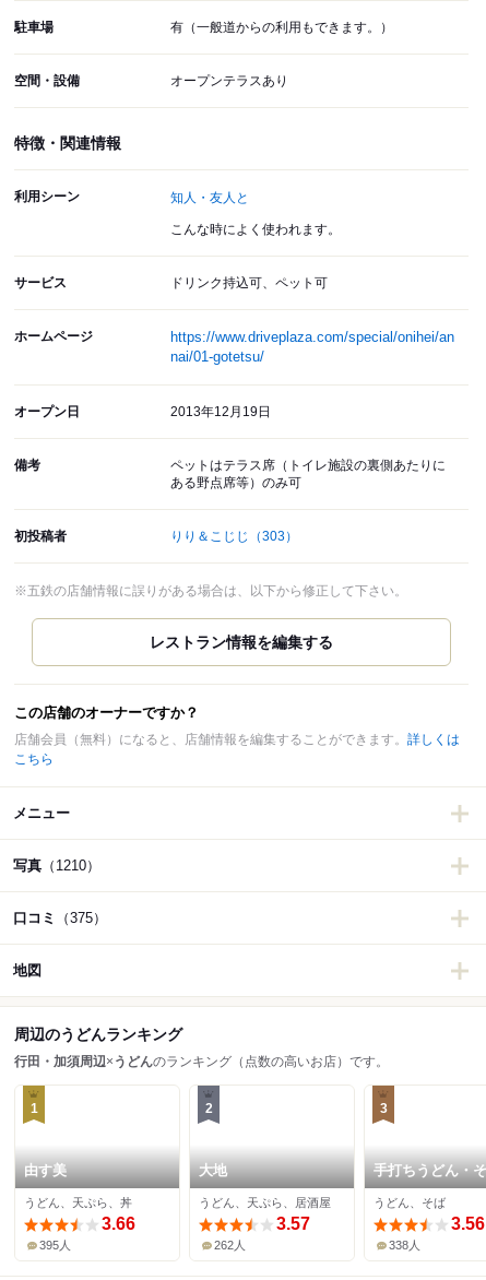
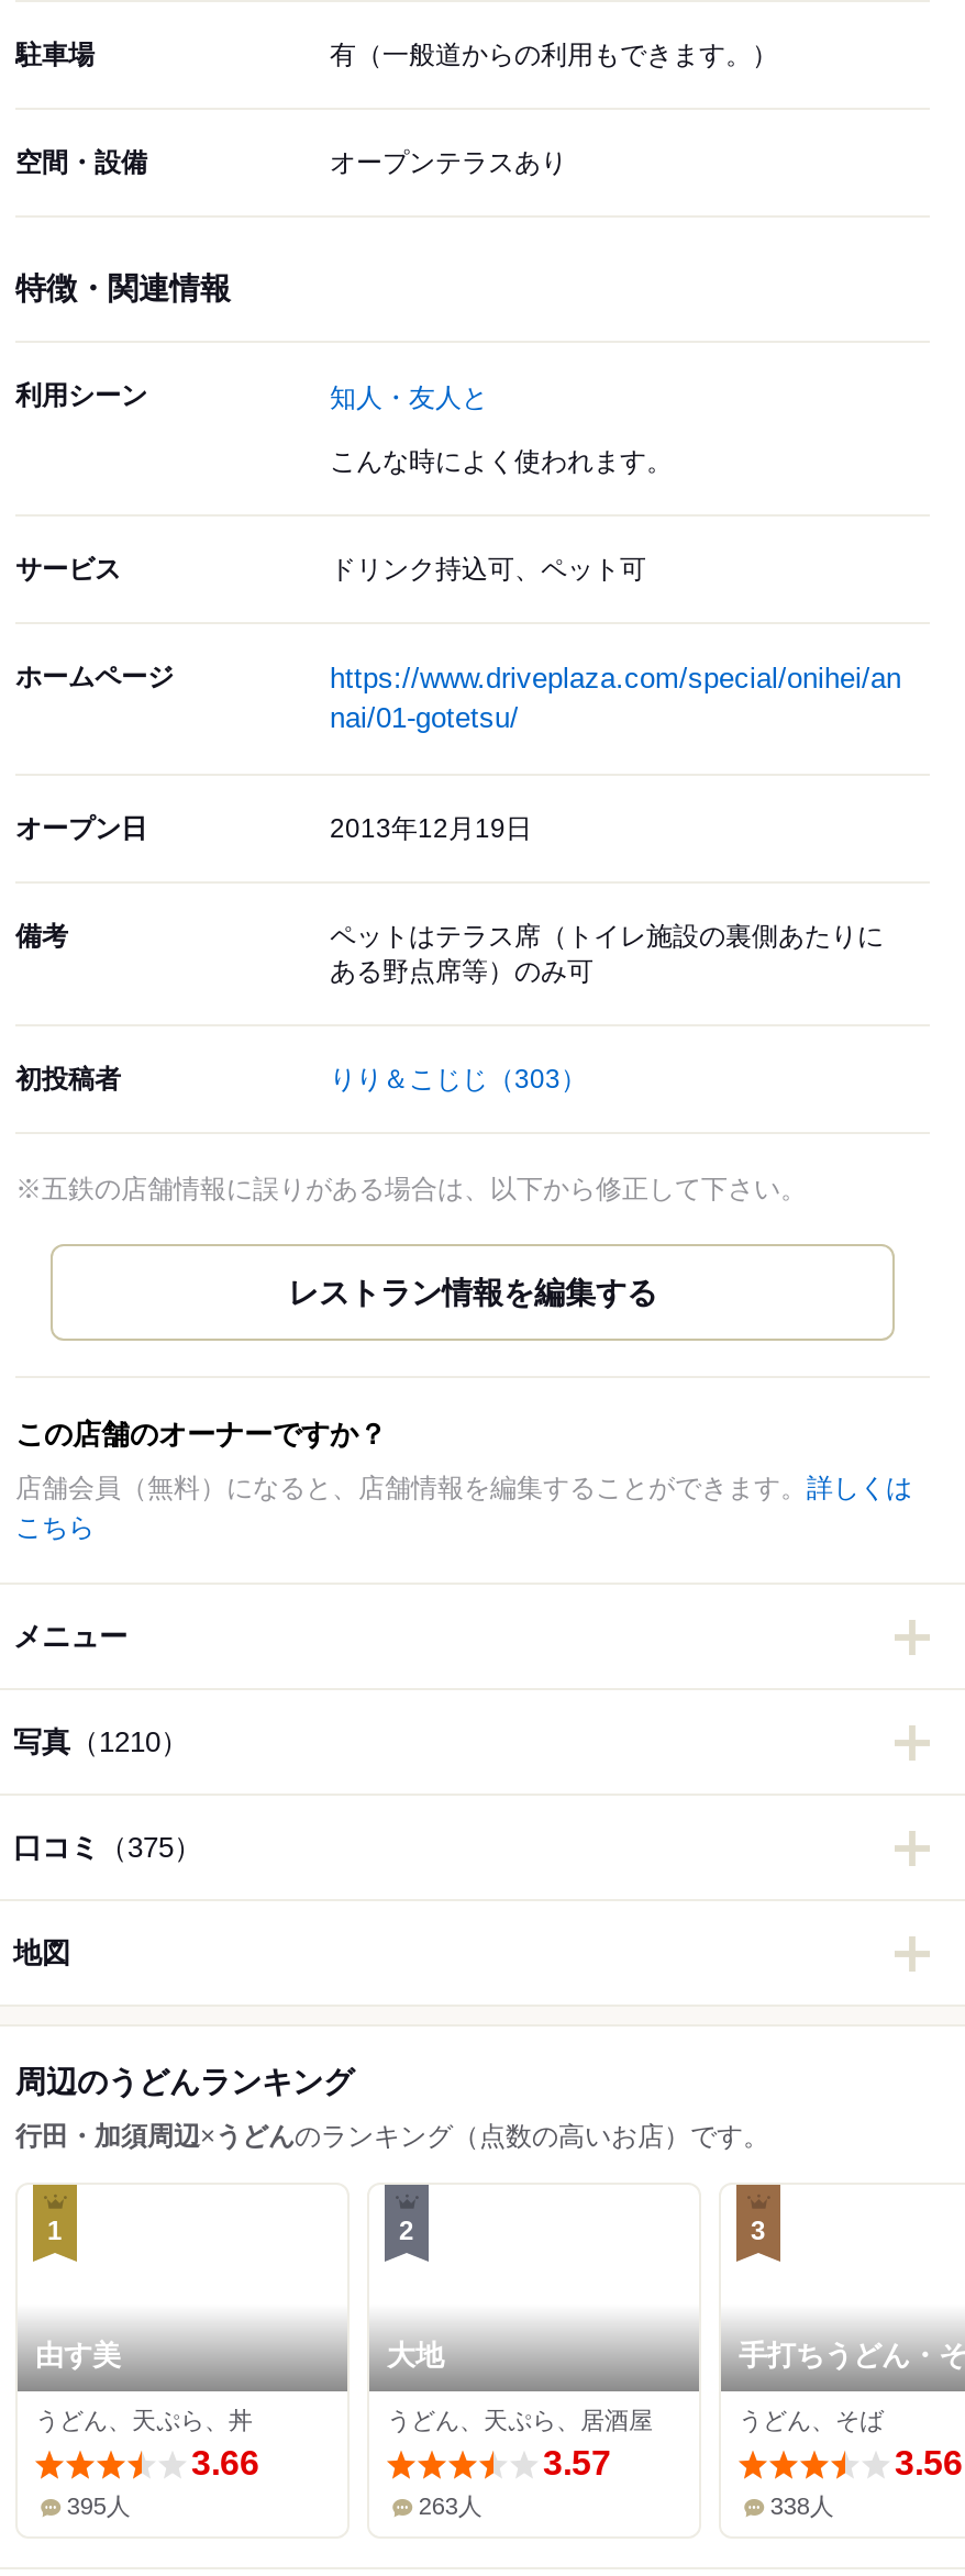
[214,1239,246,1252] 262人 -> [419,2493,482,2520] 263人

